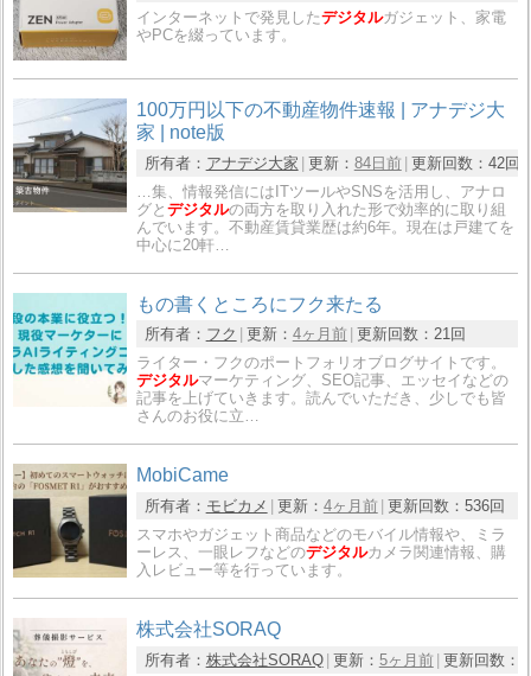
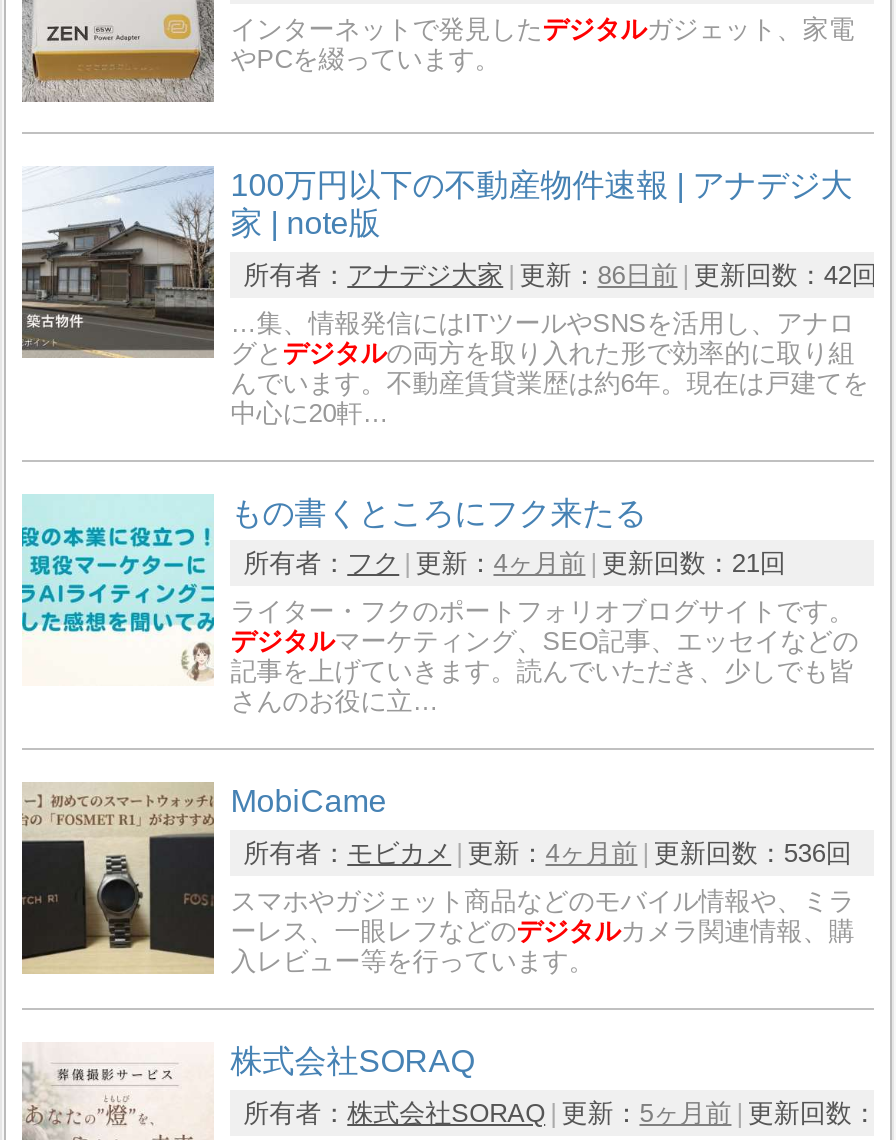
[144,154,520,172] 所有者：アナデジ大家 更新：84日前 更新回数：42回 -> [243,260,878,290] 所有者：アナデジ大家 更新：86日前 更新回数：42回

